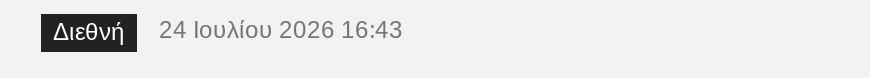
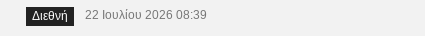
[53,16,403,46] Διεθνή 24 Ιουλίου 2026 16:43 -> [32,8,207,23] Διεθνή 22 Ιουλίου 2026 08:39

